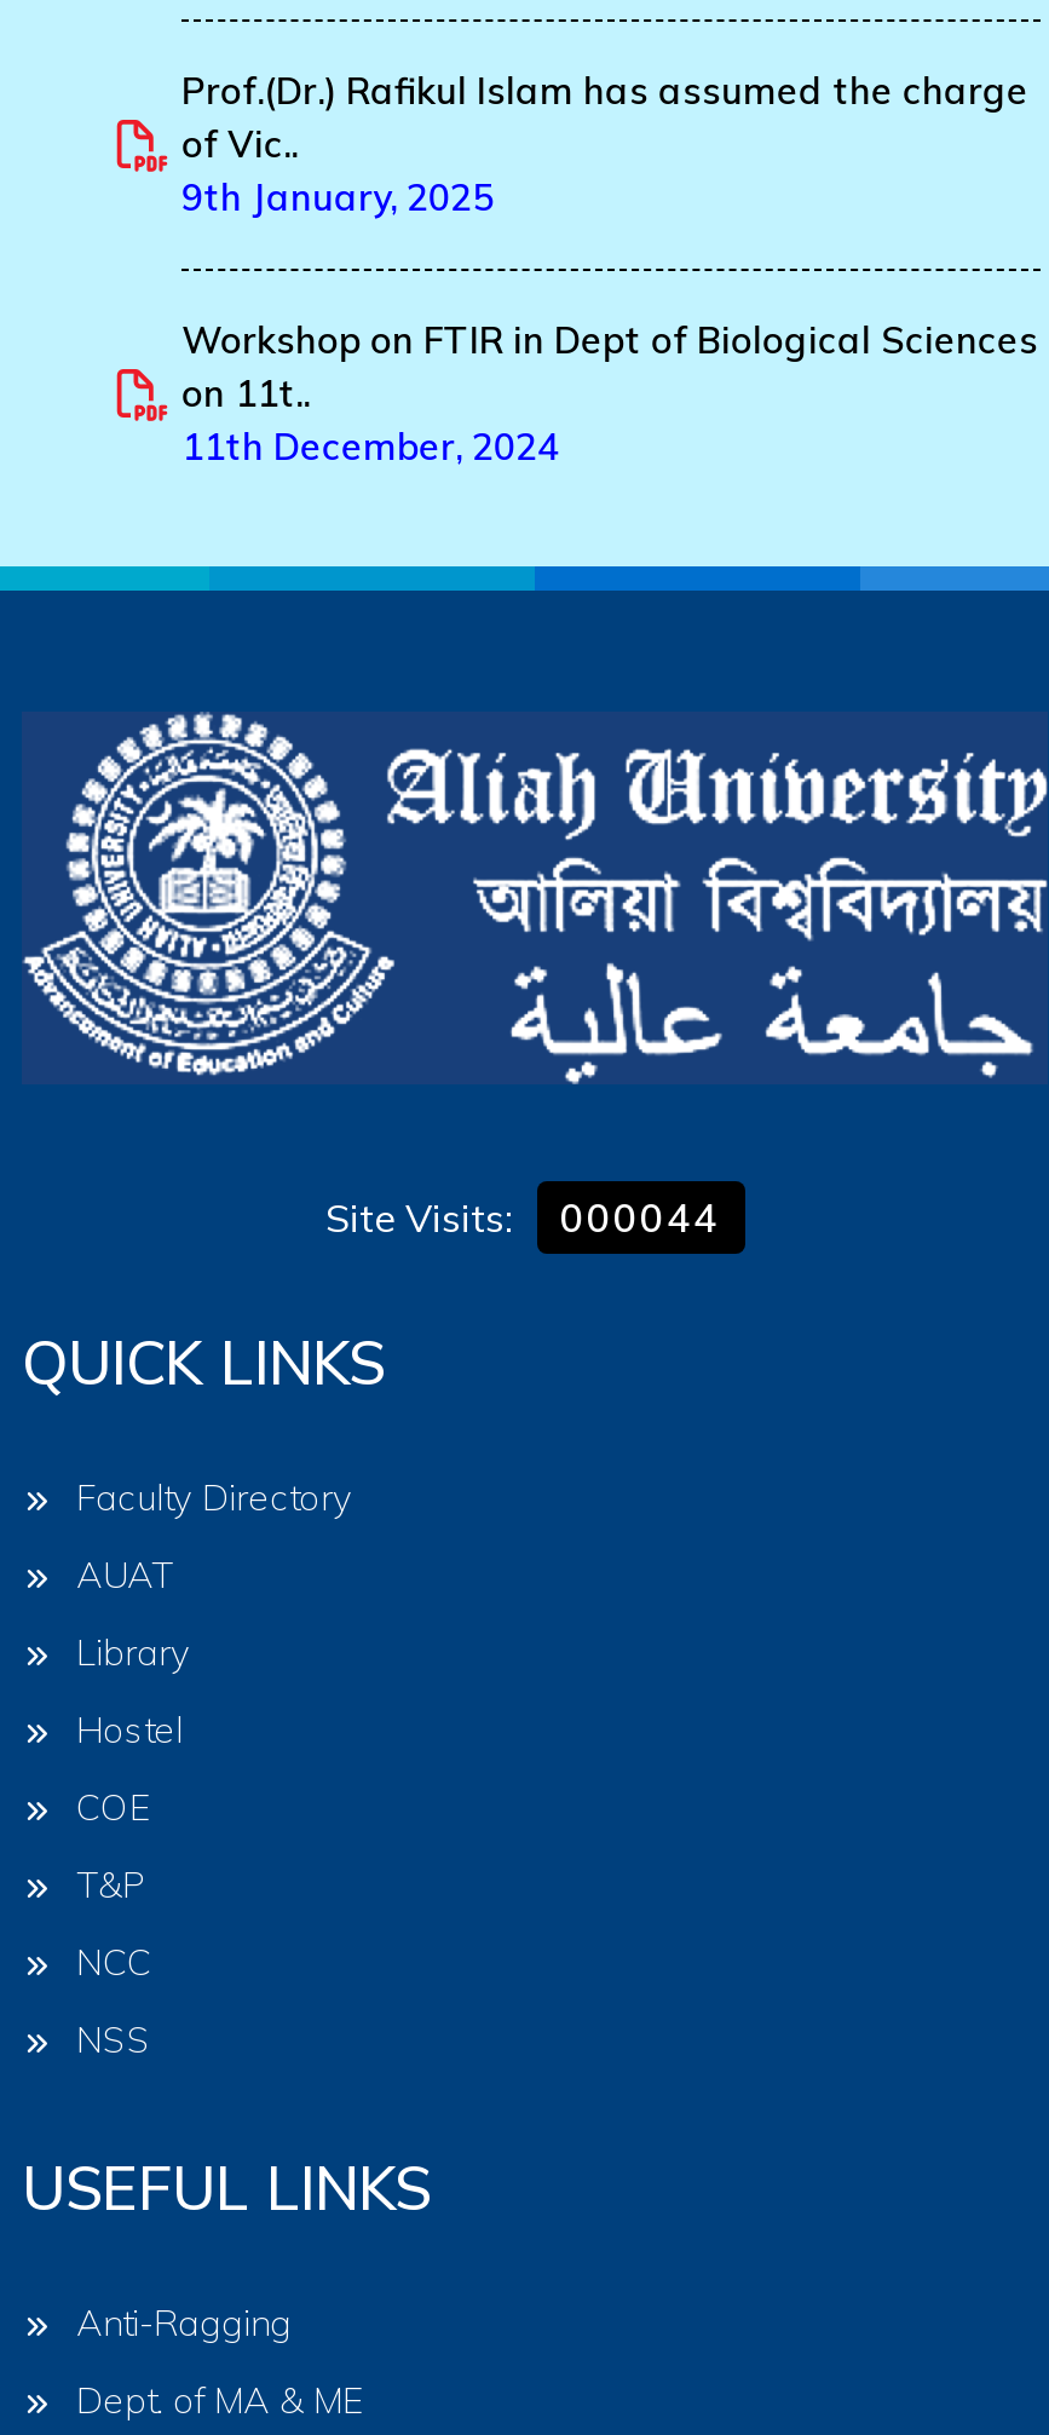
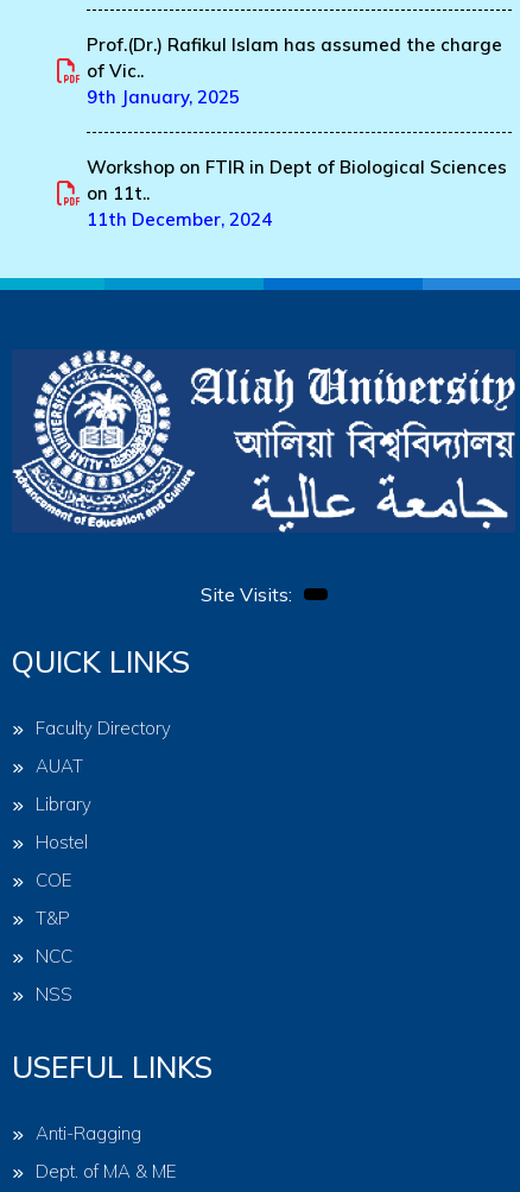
[560,1192,720,1240] 000044 -> none

